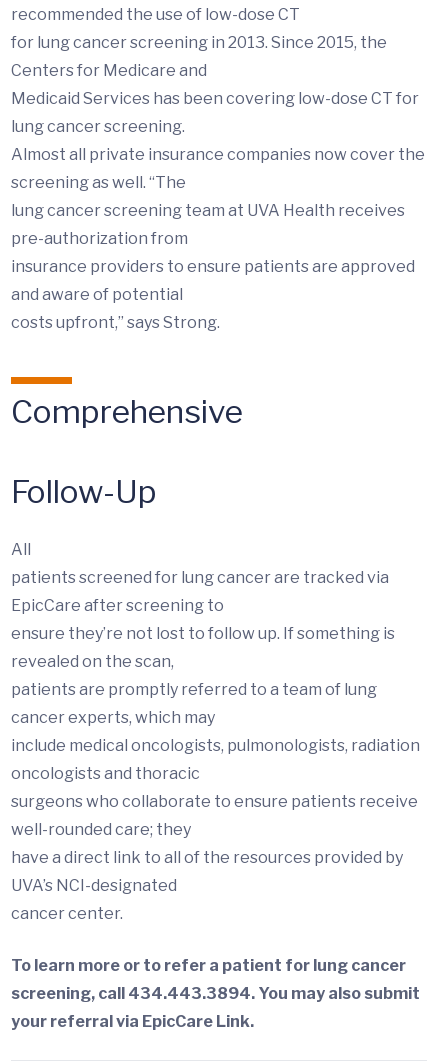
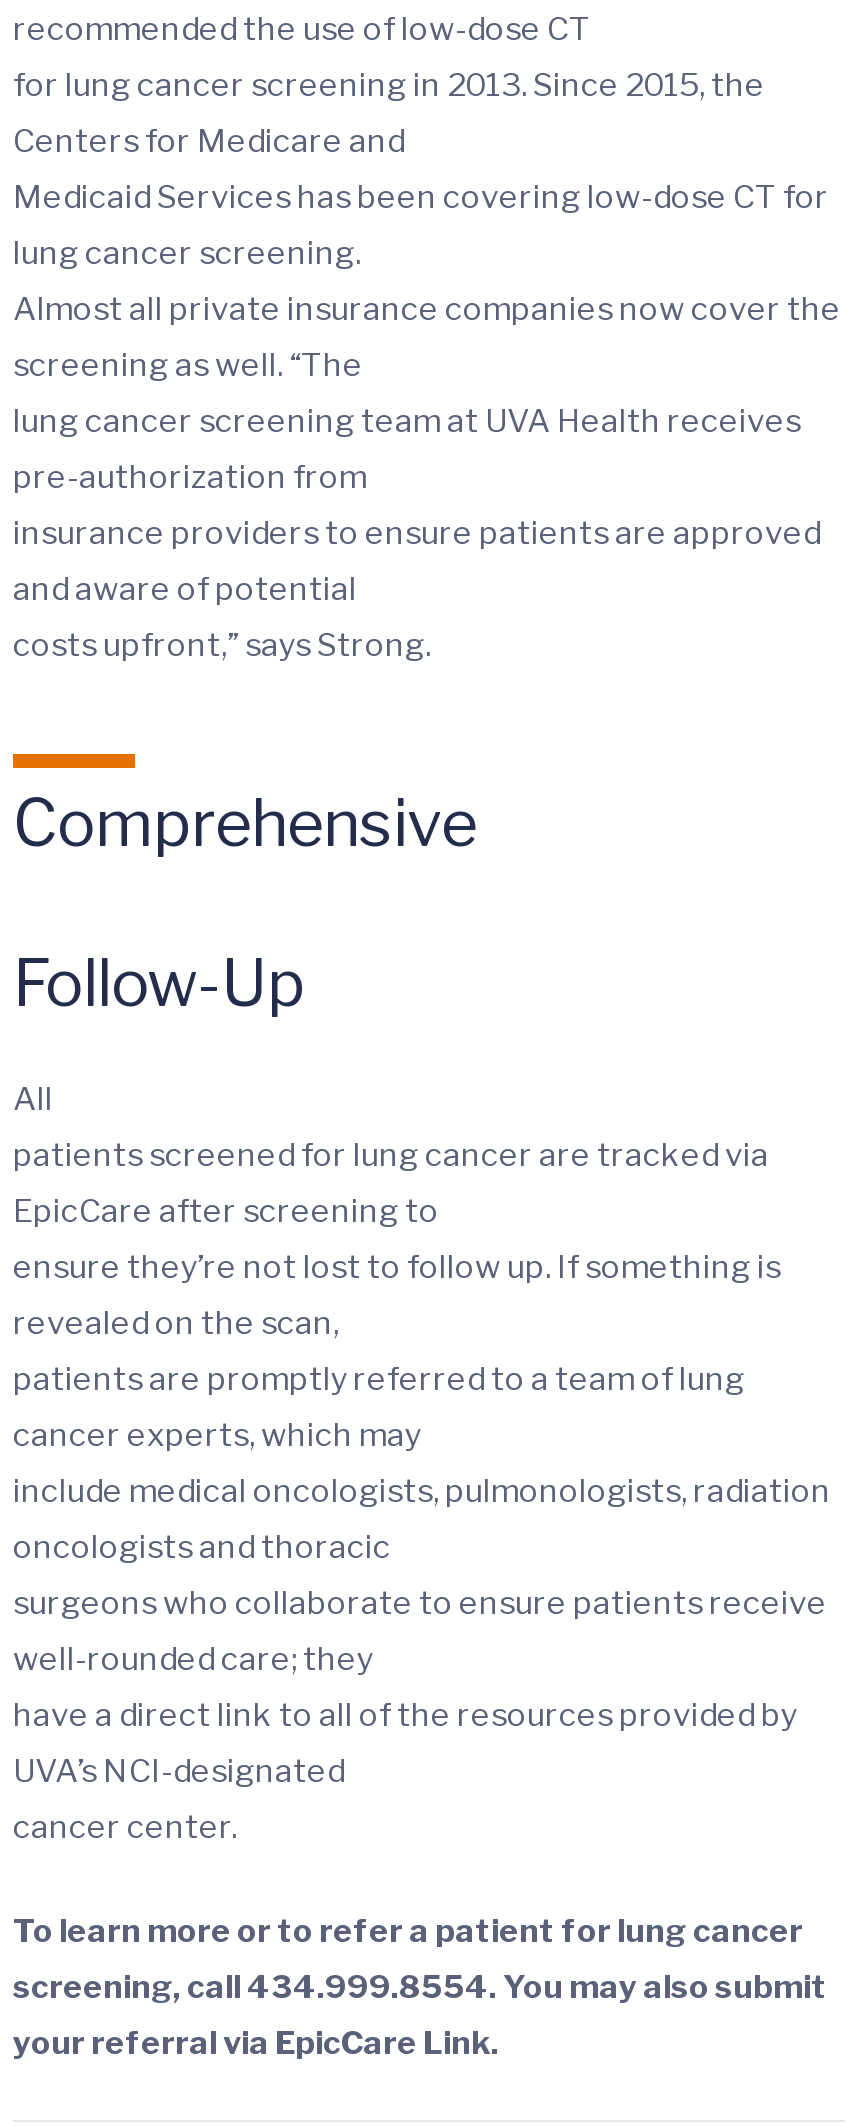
[11,984,420,1003] screening, call 434.443.3894. You may also submit -> [13,1967,827,2005] screening, call 434.999.8554. You may also submit

